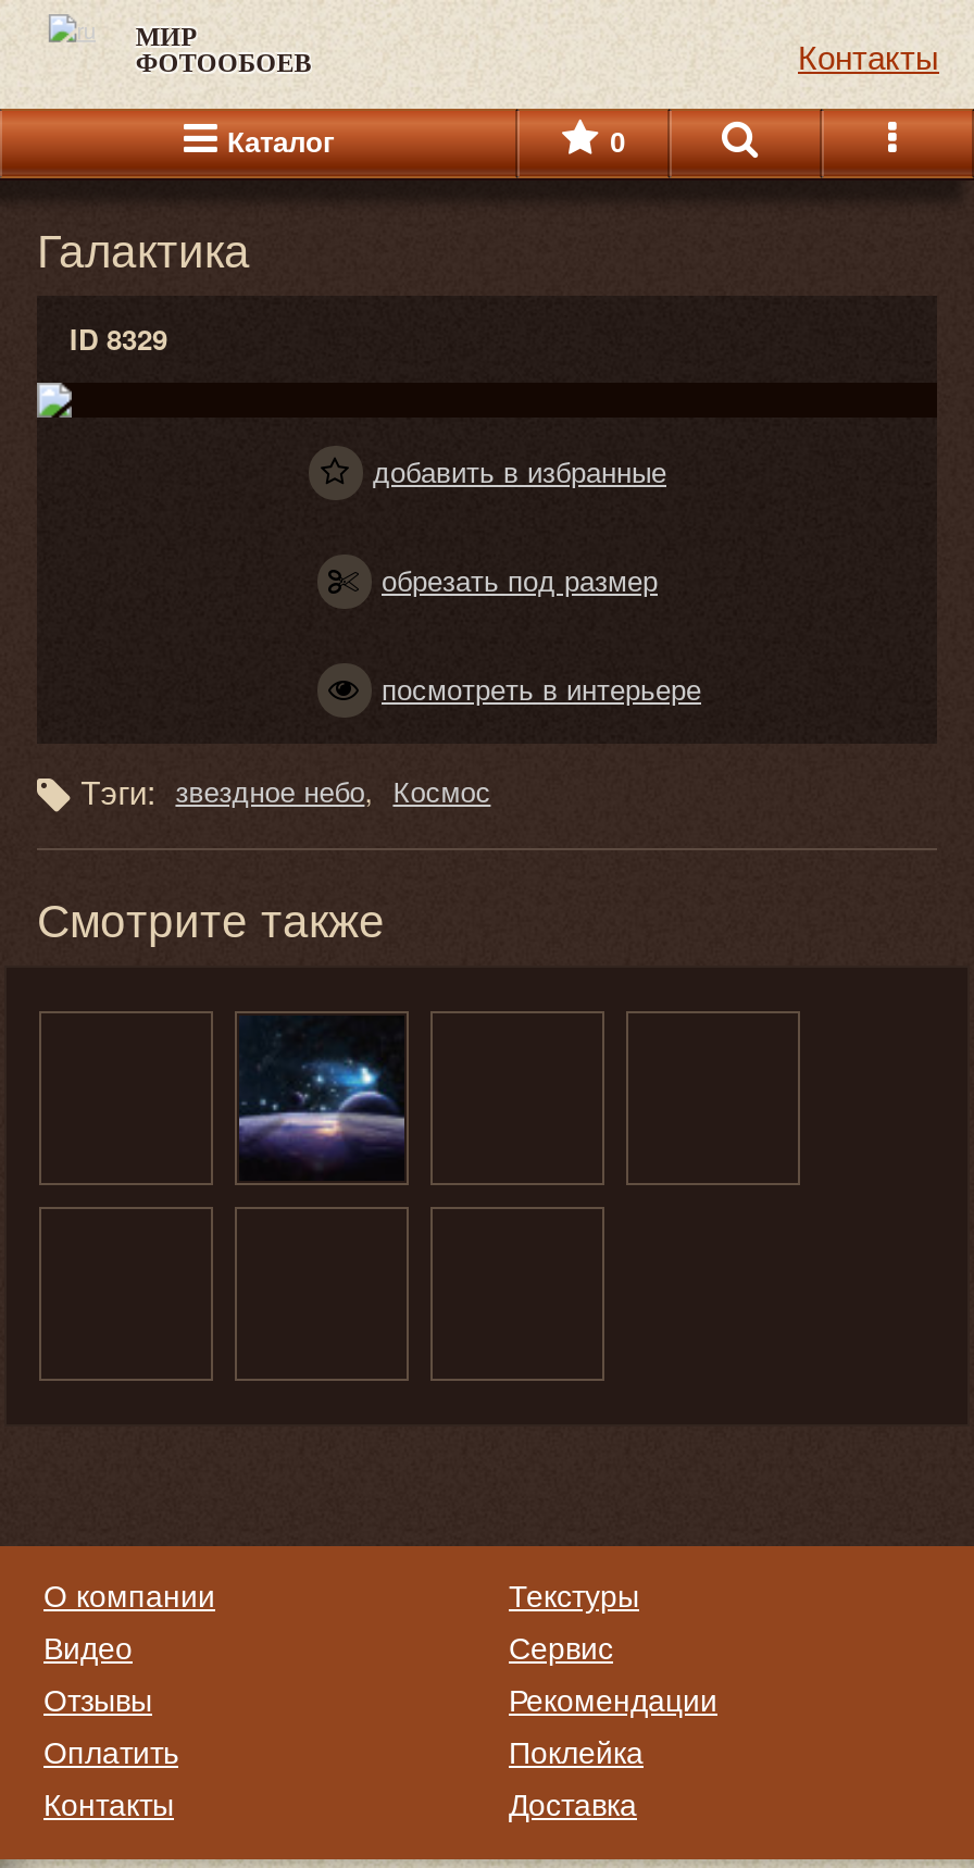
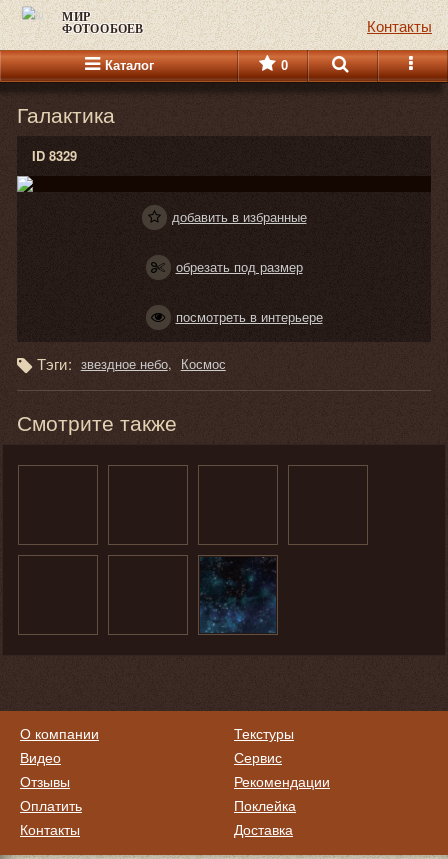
none -> [200,559,276,633] [image]
[237,1020,407,1179] [image] -> none

